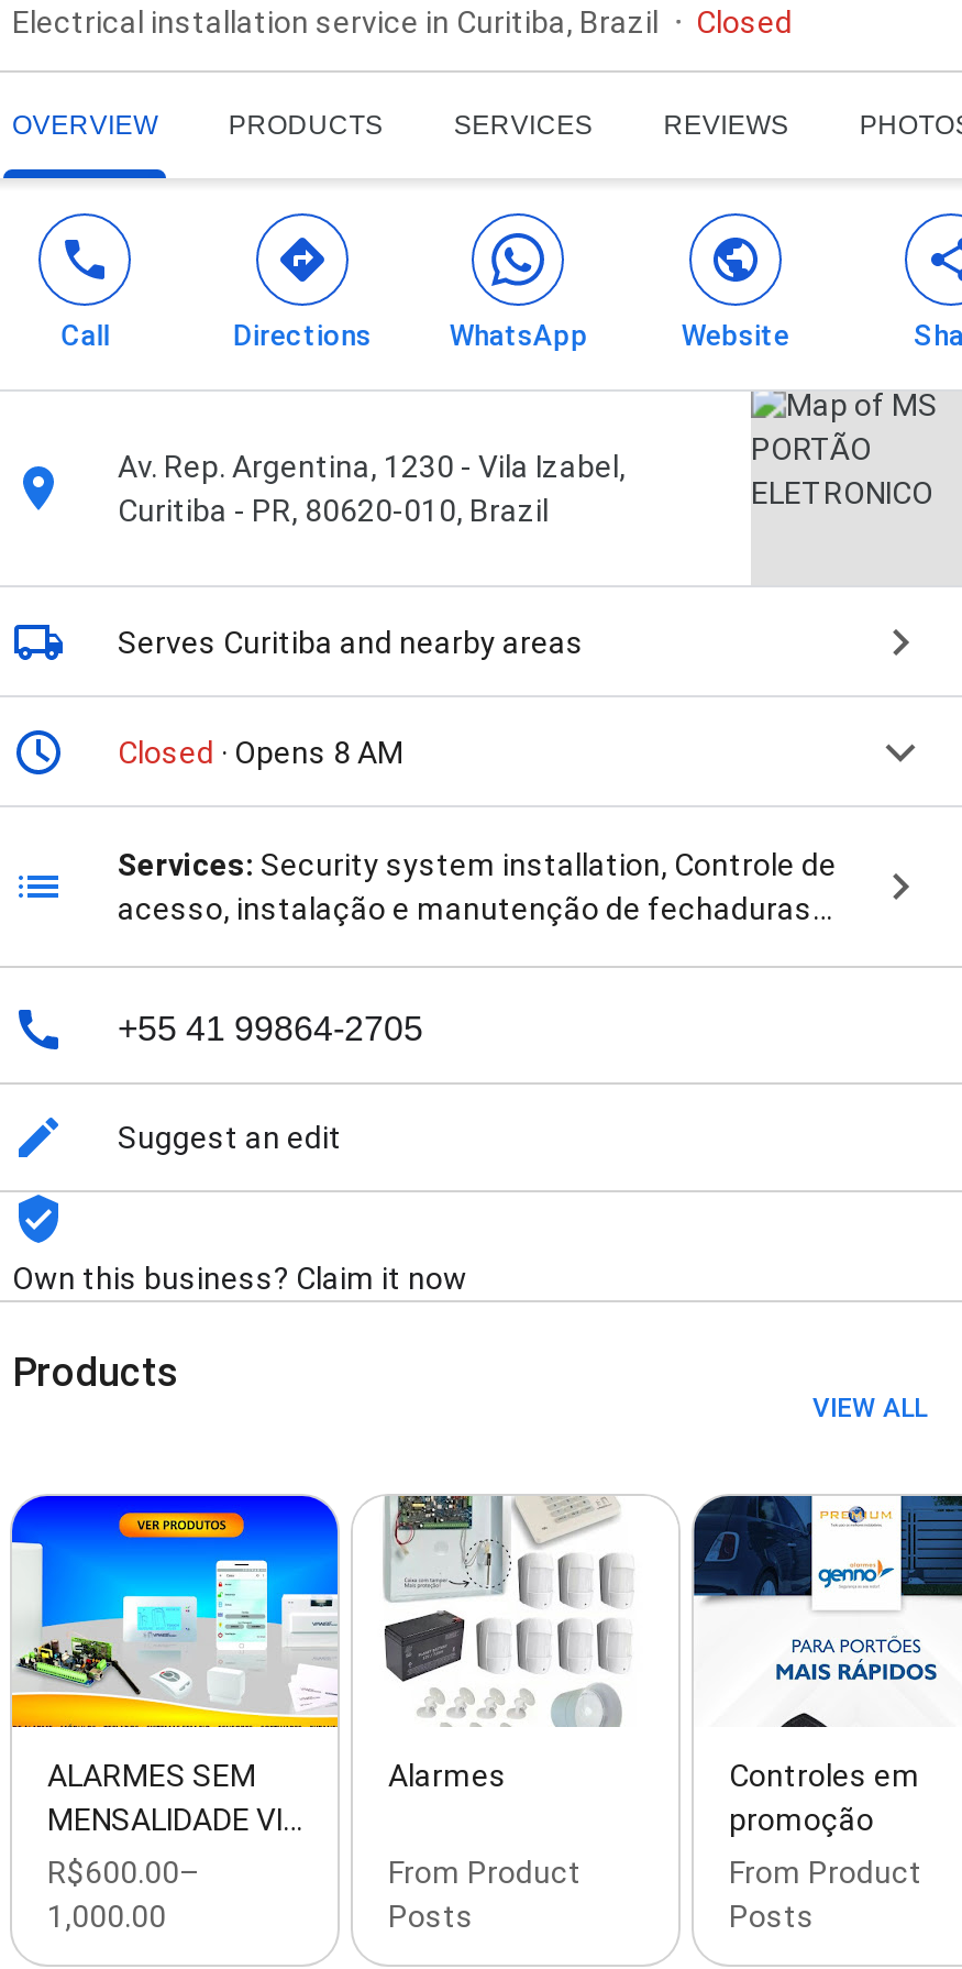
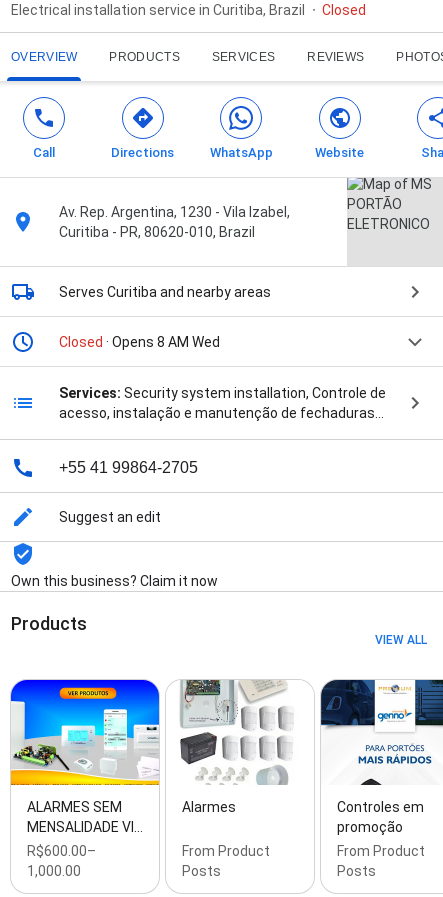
[118,735,403,770] Closed · Opens 8 AM -> [59,334,220,350] Closed · Opens 8 AM Wed

